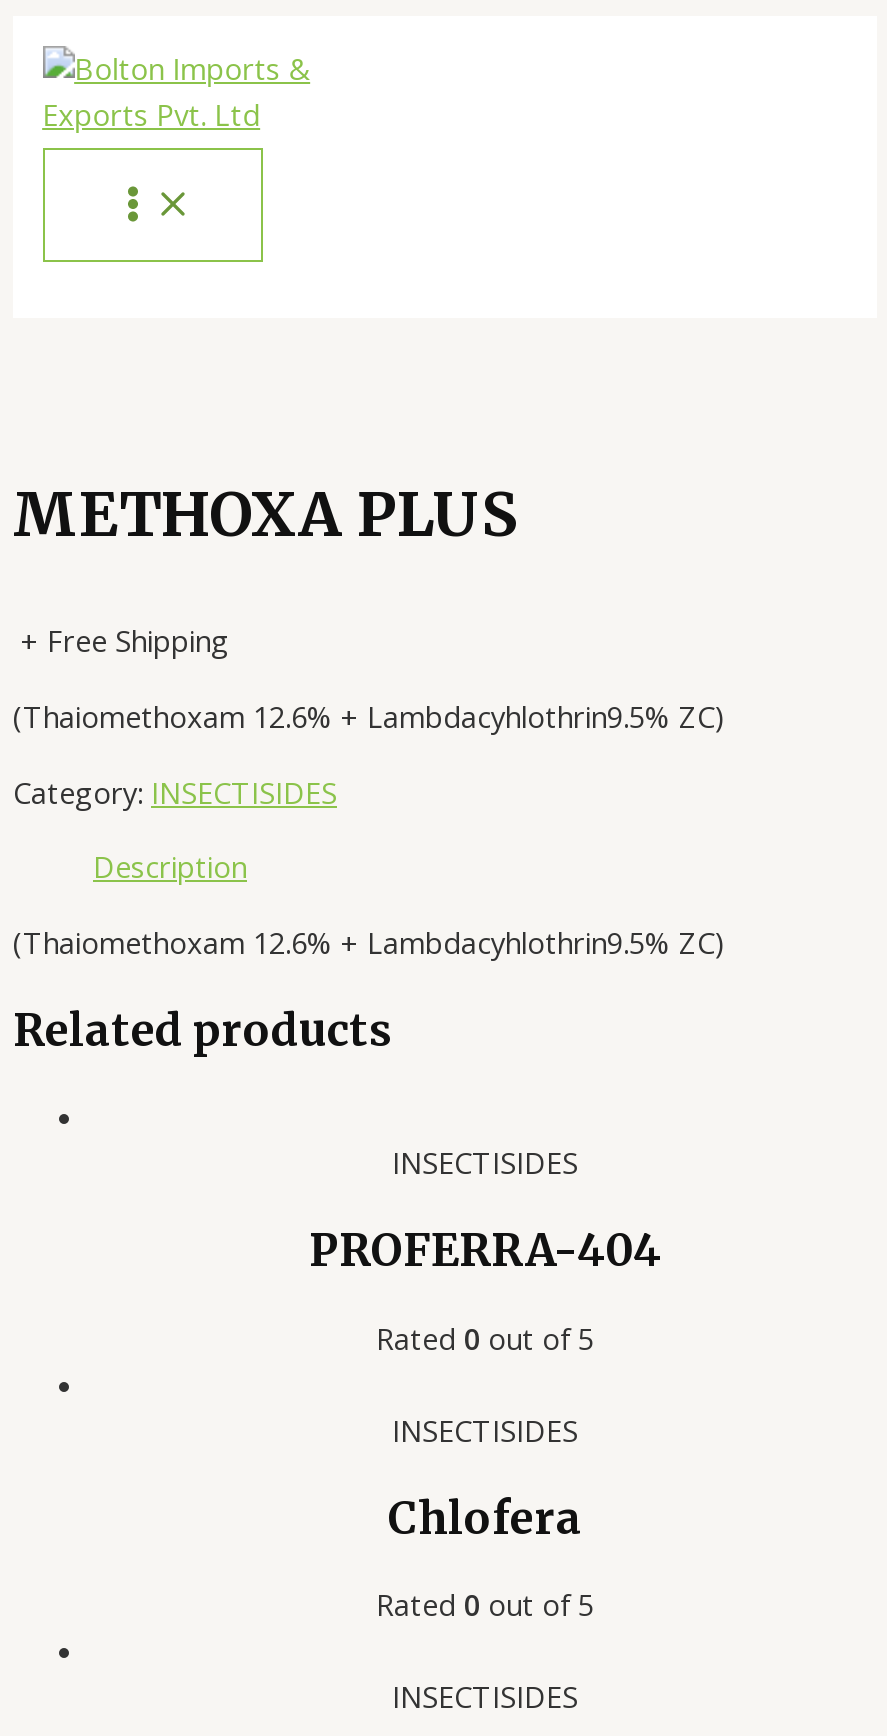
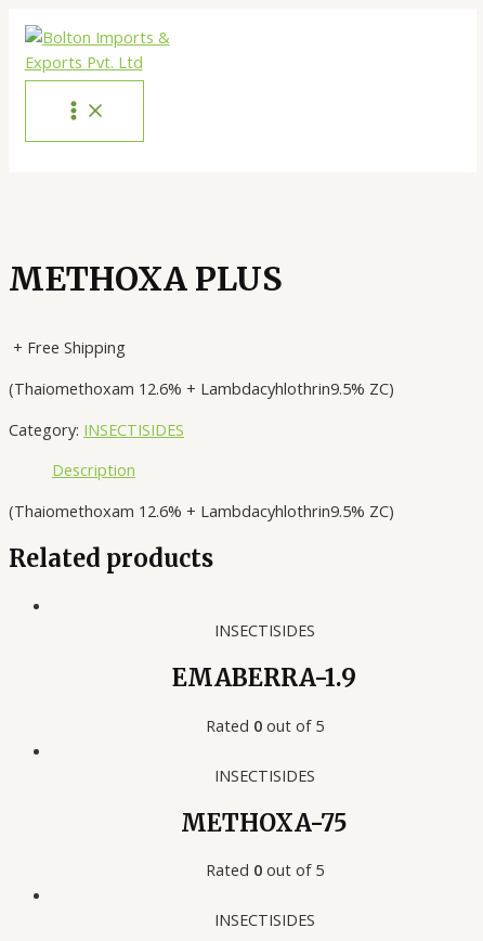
[309,1223,661,1279] PROFERRA-404 -> [172,663,356,693] EMABERRA-1.9
[388,1489,582,1545] Chlofera -> [181,807,348,838] METHOXA-75

